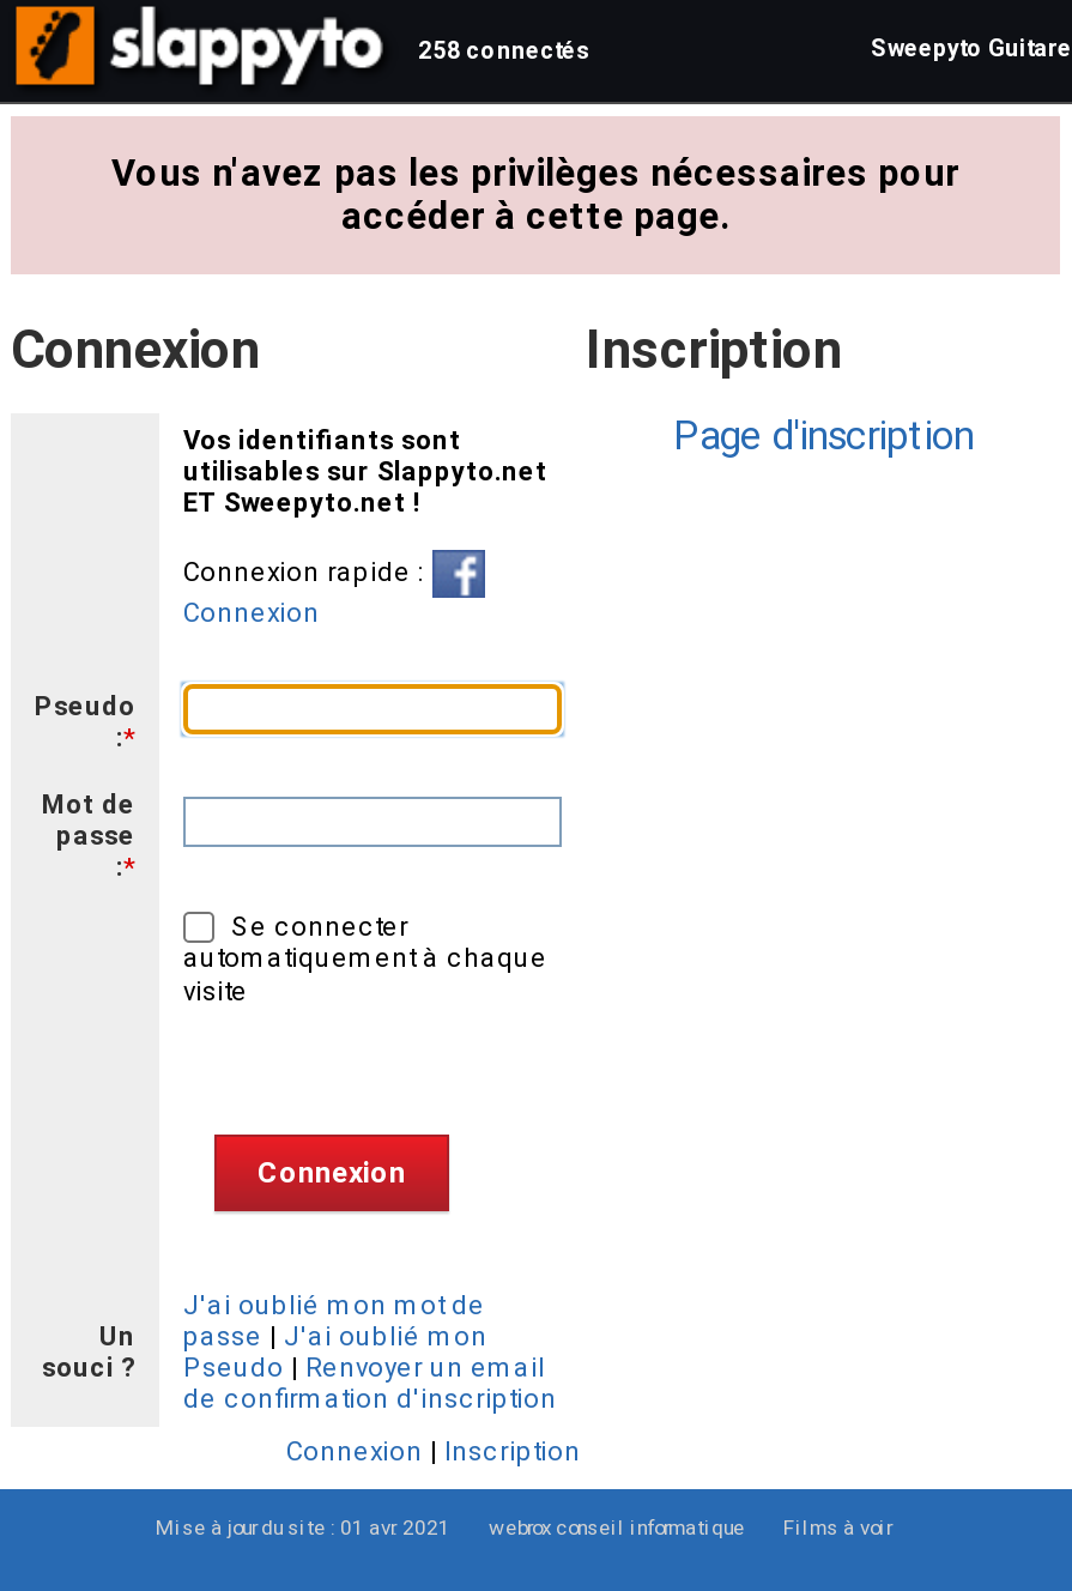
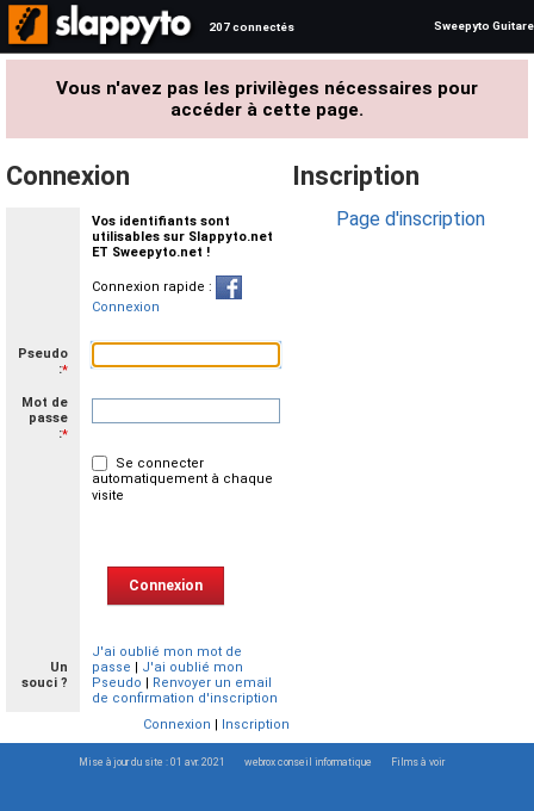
[418,37,590,63] 258 connectés -> [209,20,294,33] 207 connectés

